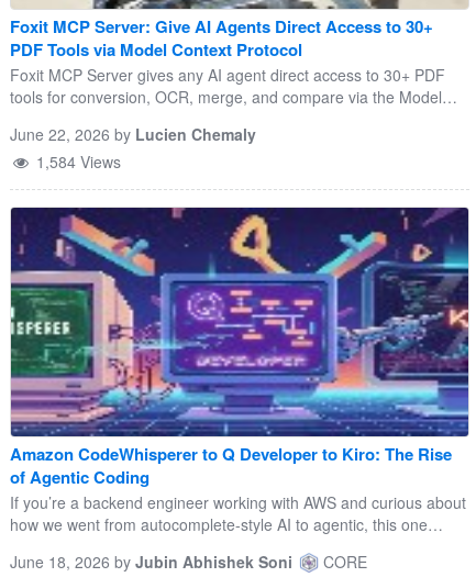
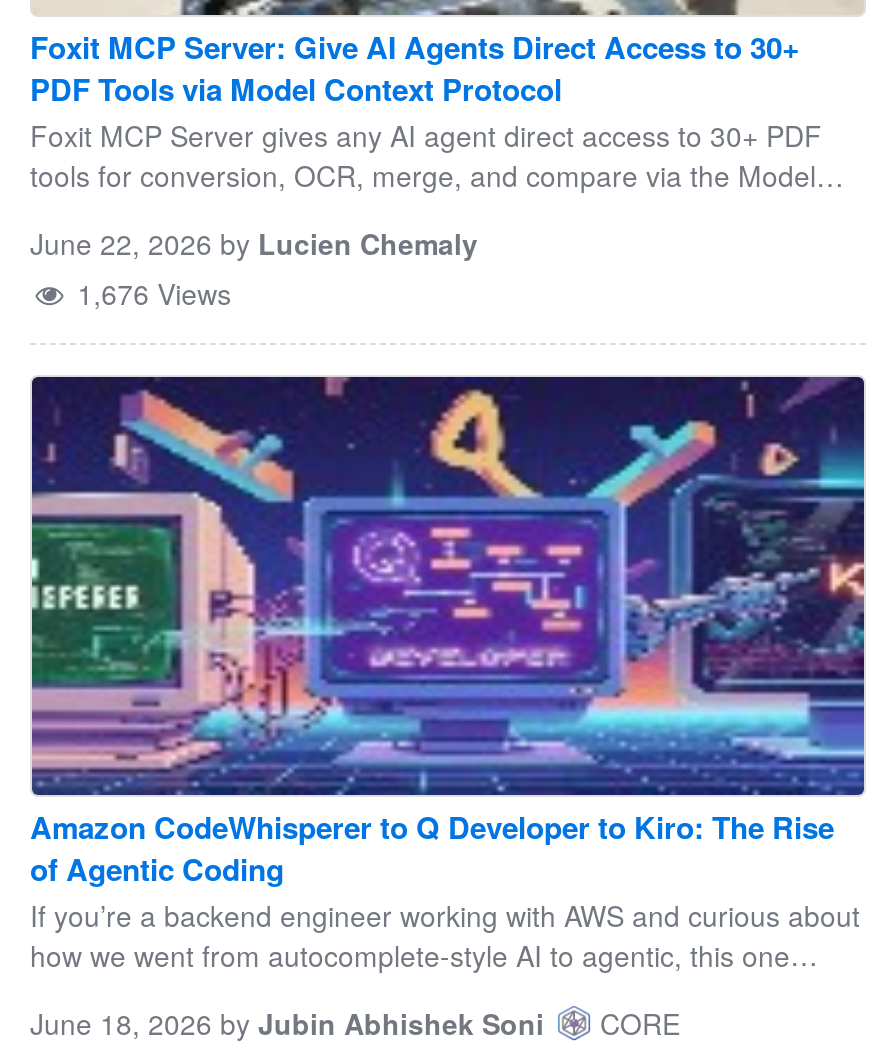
[31,150,120,172] 1,584 Views -> [69,273,231,313] 1,676 Views

